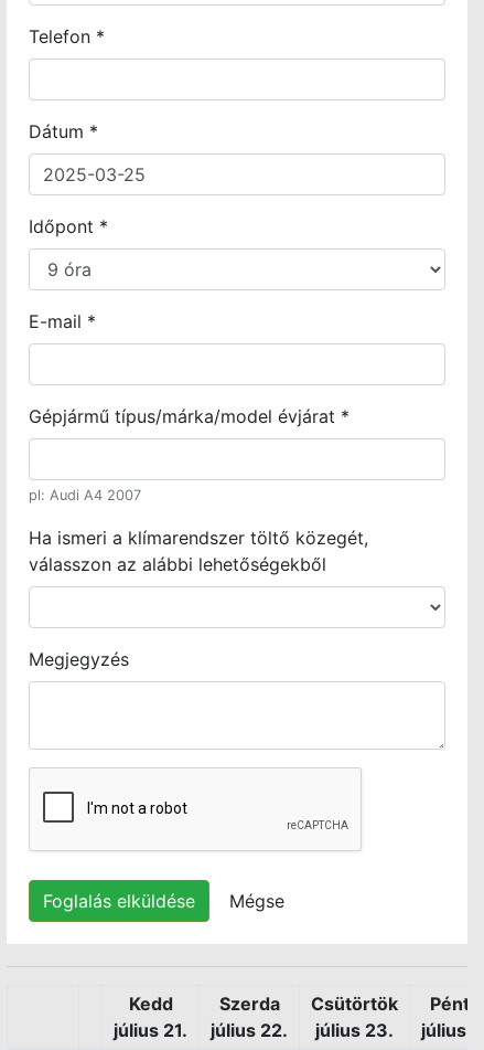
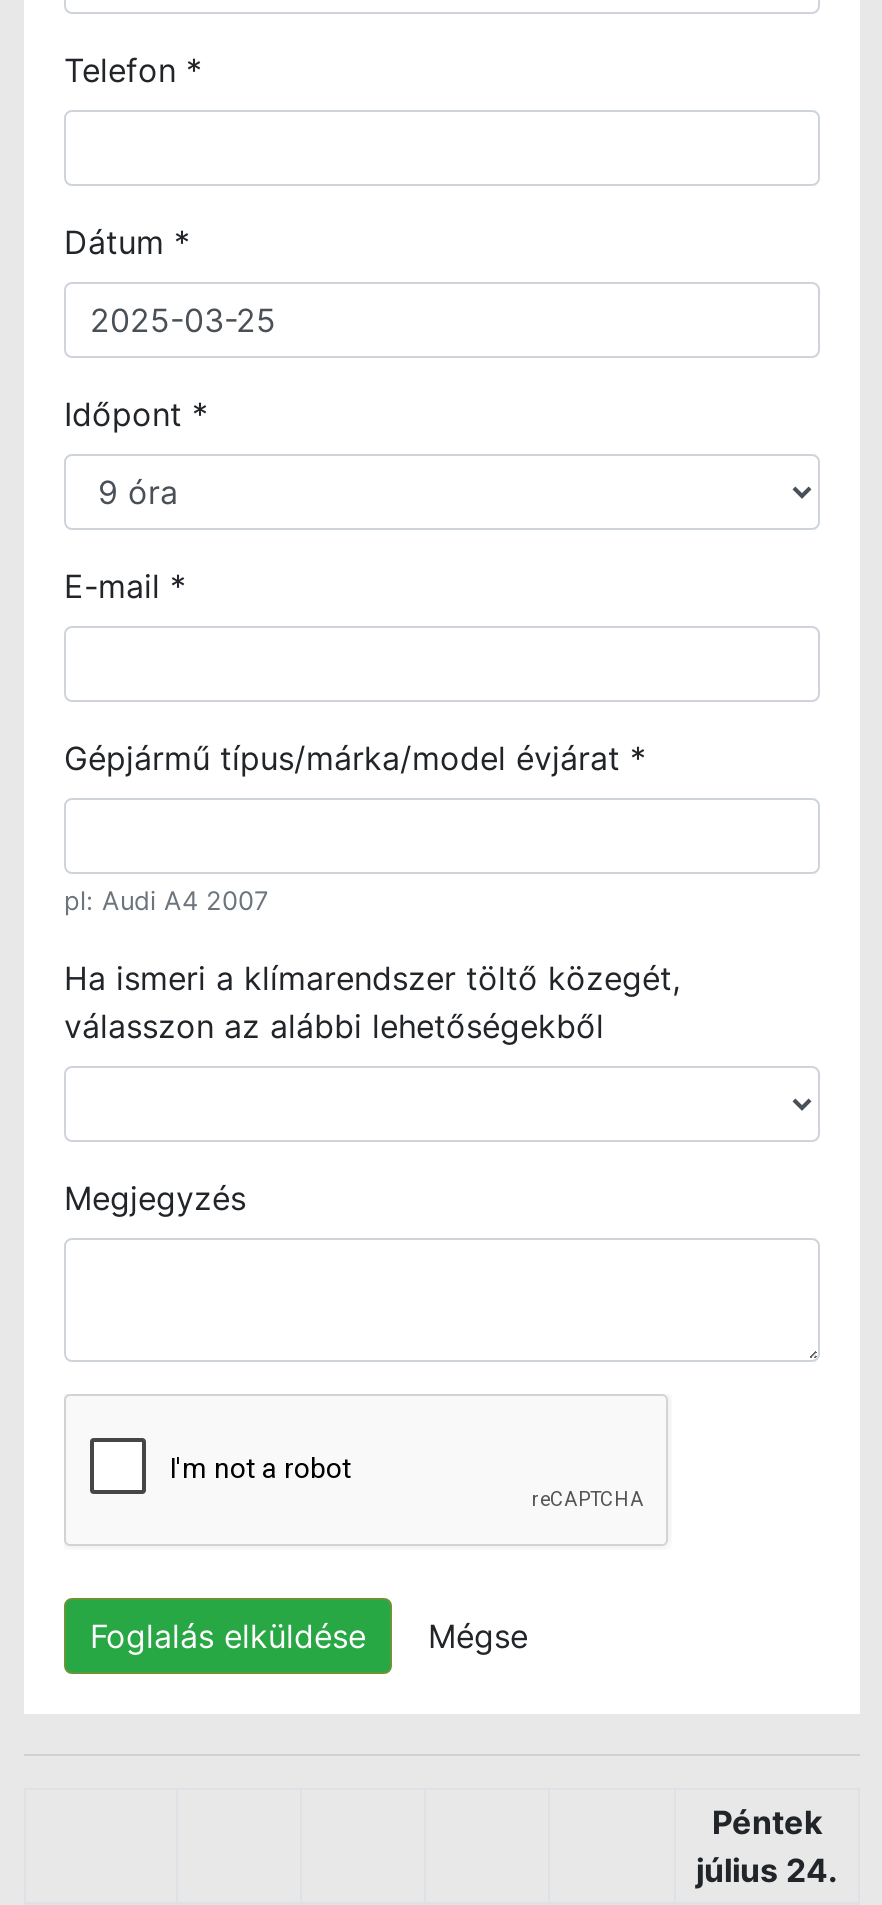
[114,993,187,1041] Kedd | július 21. -> none
[211,993,288,1041] Szerda | július 22. -> none
[311,993,398,1041] Csütörtök | július 23. -> none

